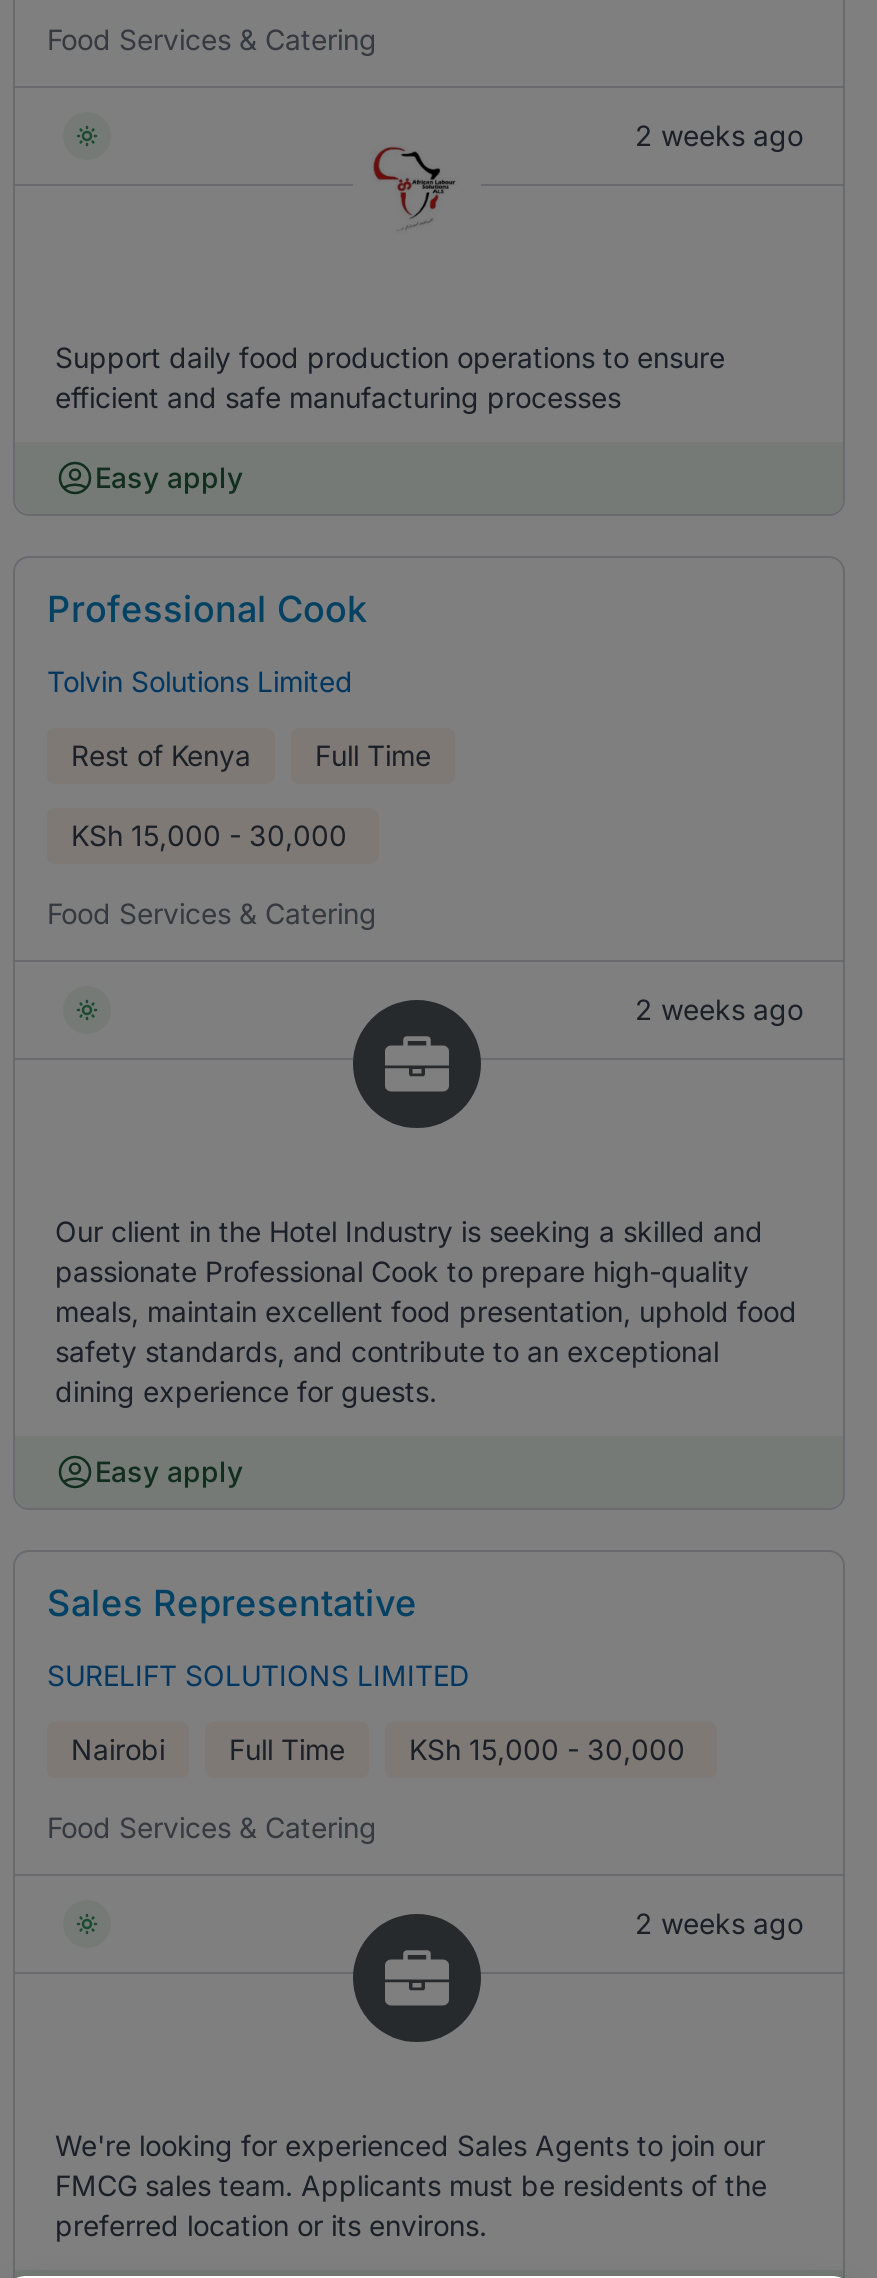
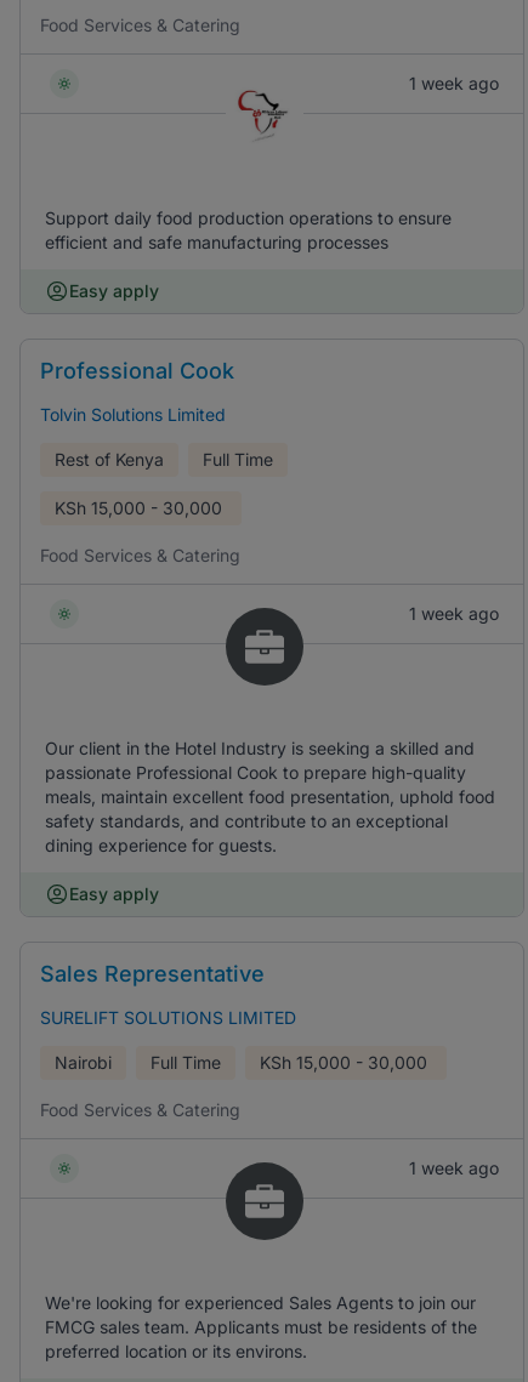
[635,118,803,152] 2 weeks ago -> [409,73,499,93] 1 week ago
[635,992,803,1026] 2 weeks ago -> [409,603,499,624] 1 week ago
[635,1906,803,1940] 2 weeks ago -> [409,1158,499,1178] 1 week ago

